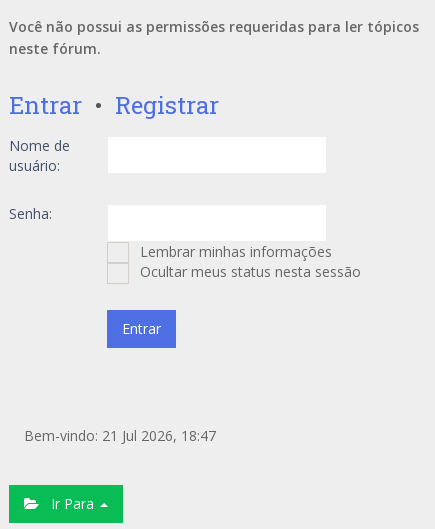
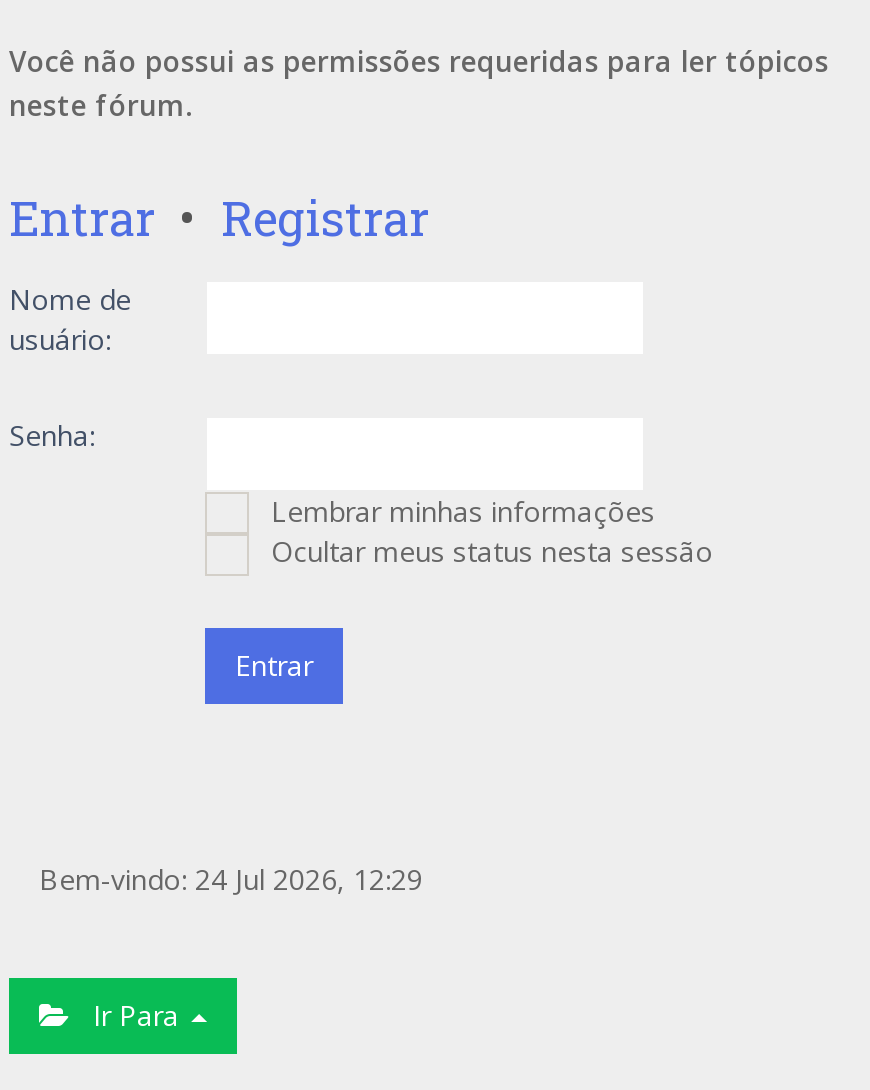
[24,426,216,445] Bem-vindo: 21 Jul 2026, 18:47 -> [39,860,423,898] Bem-vindo: 24 Jul 2026, 12:29

